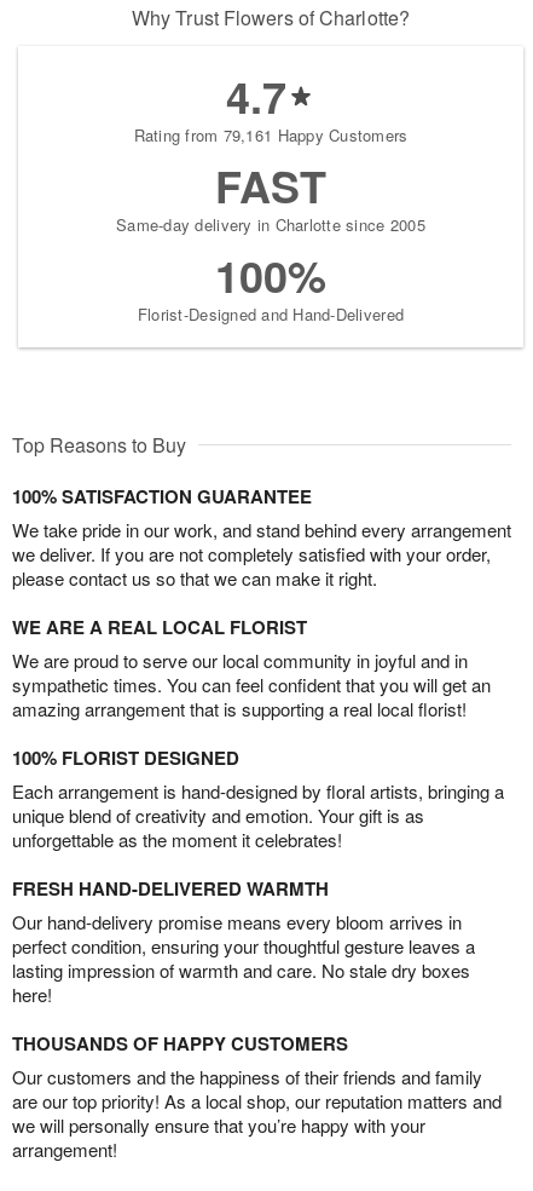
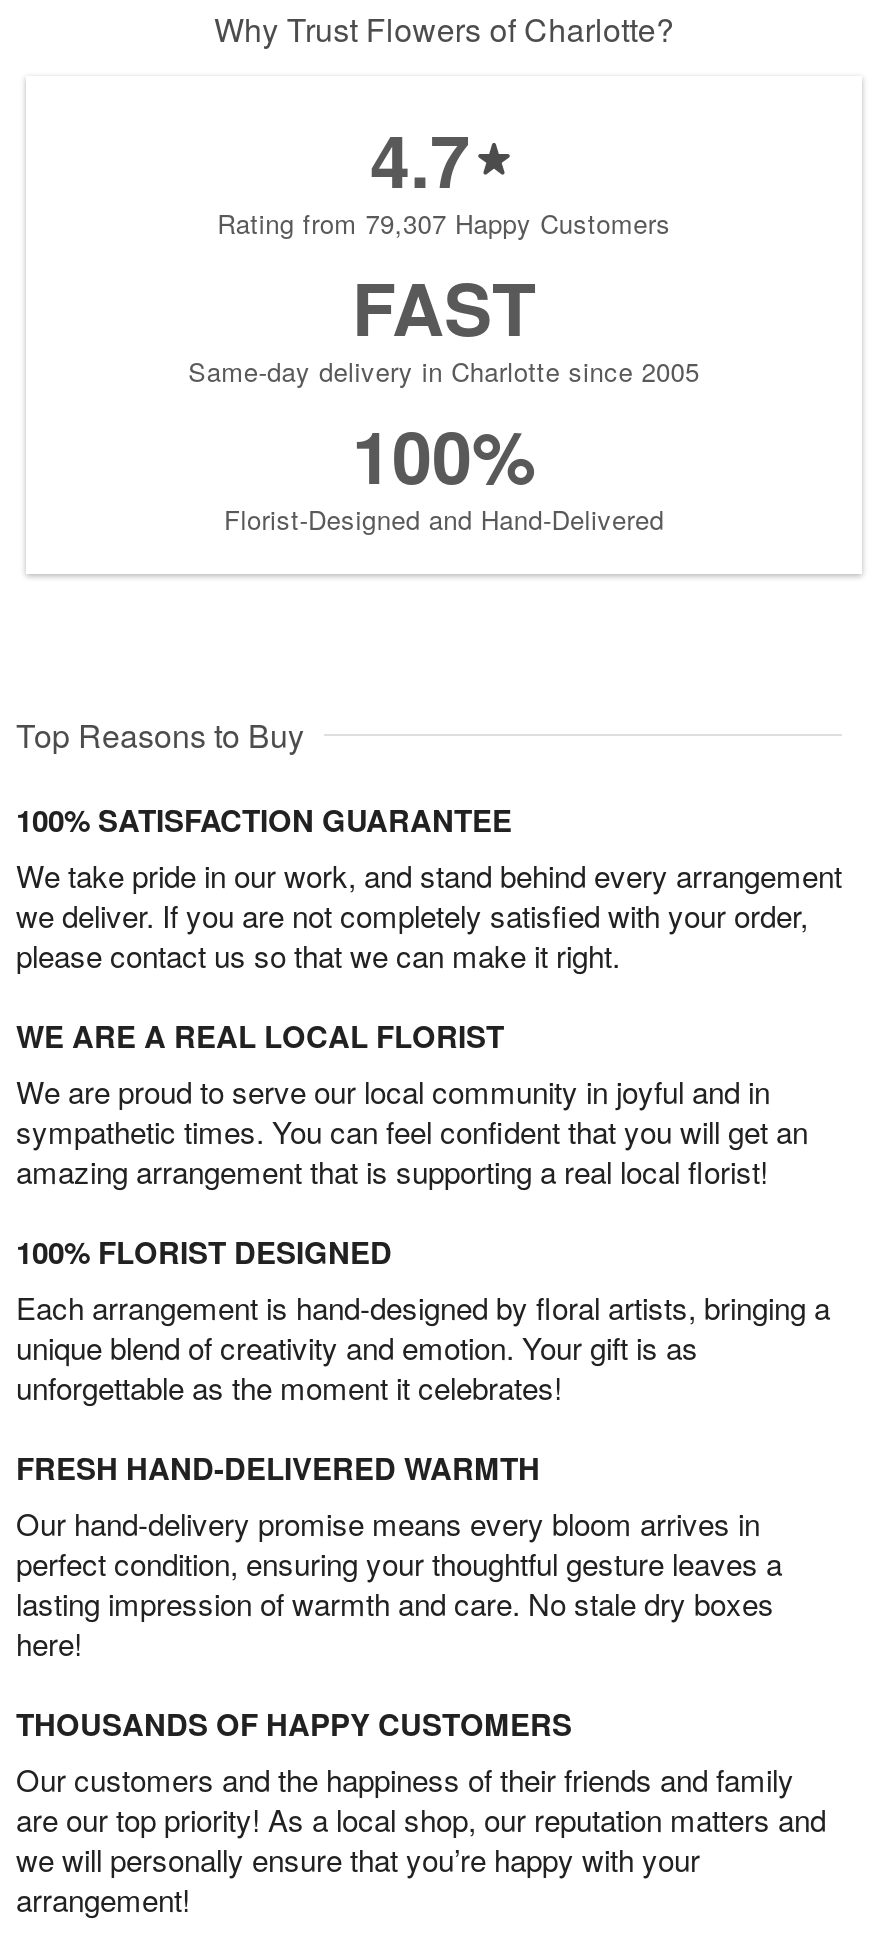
[134,124,408,147] Rating from 79,161 Happy Customers -> [217,205,671,243] Rating from 79,307 Happy Customers

